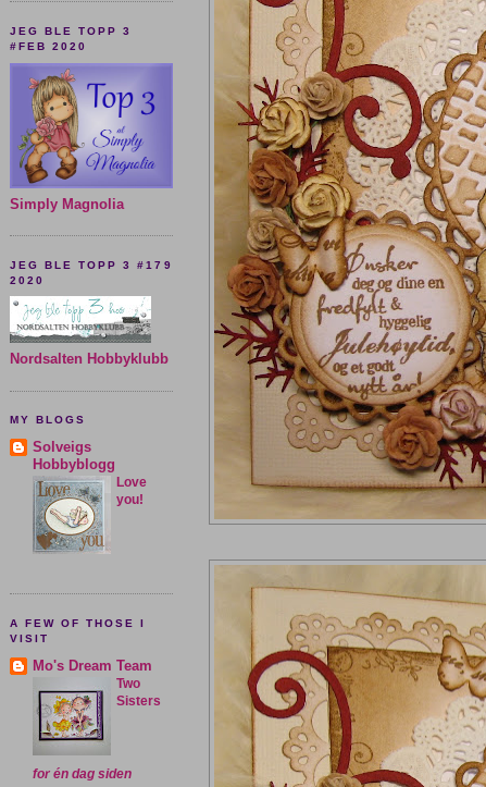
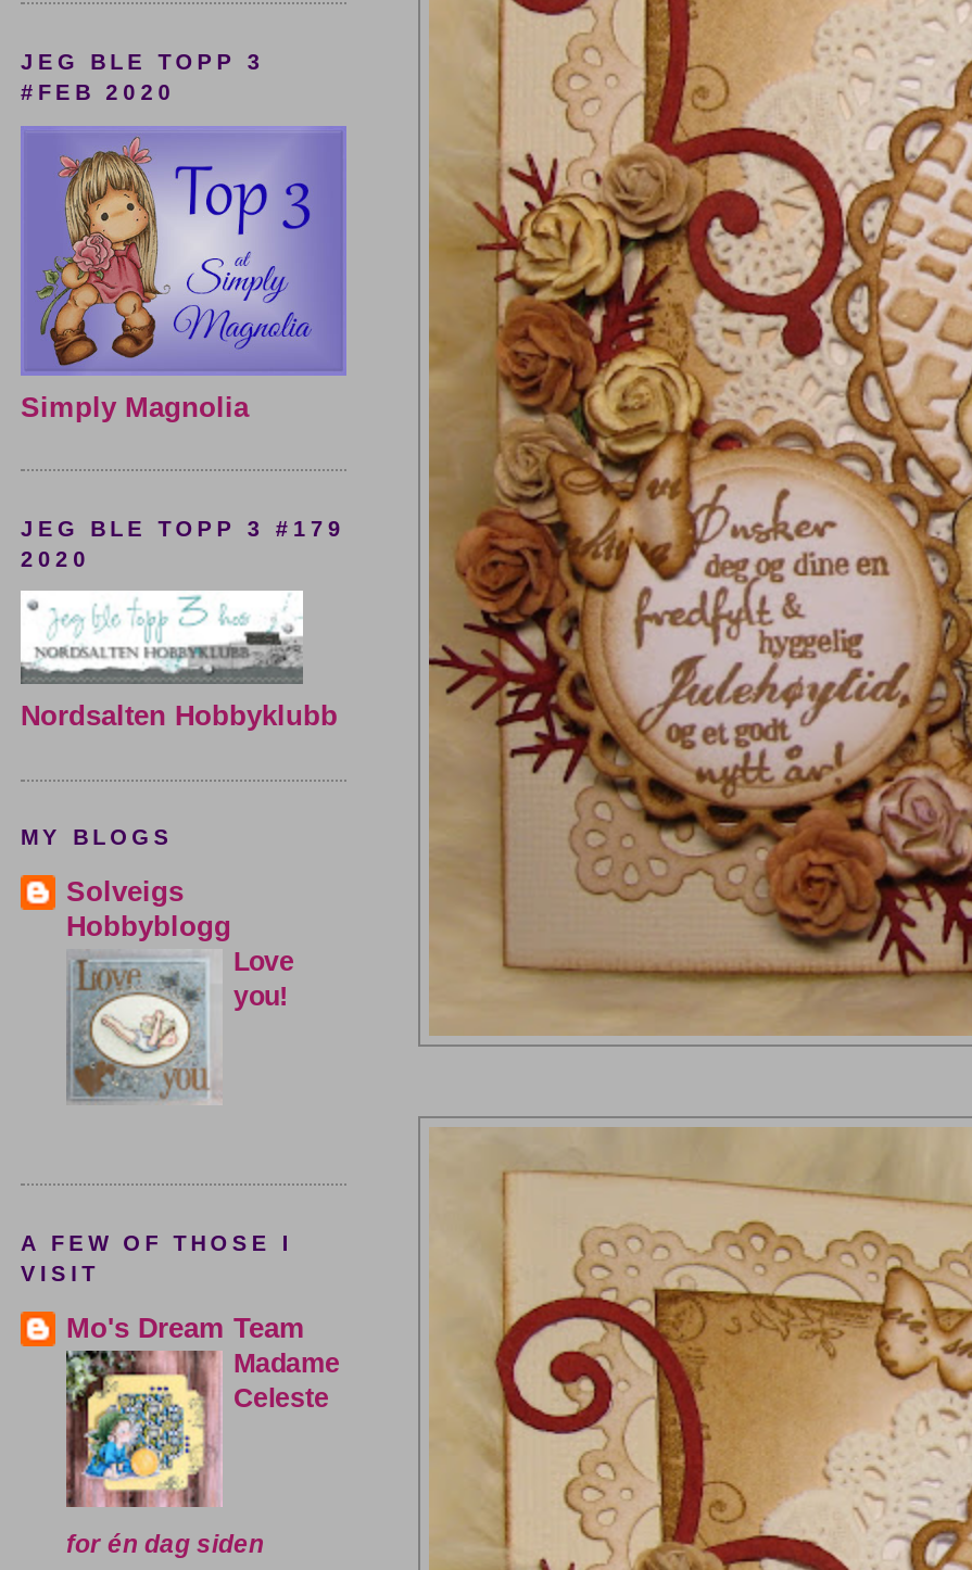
[34,676,161,755] [image] | Two | Sisters -> [64,1348,340,1507] [image] | Madame | Celeste

